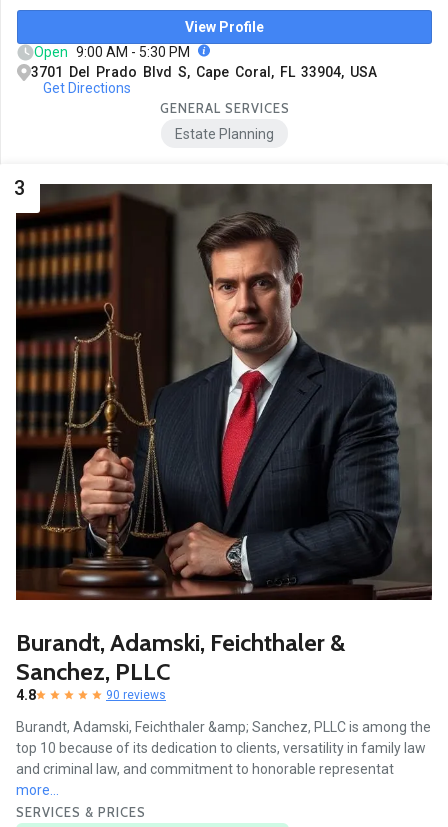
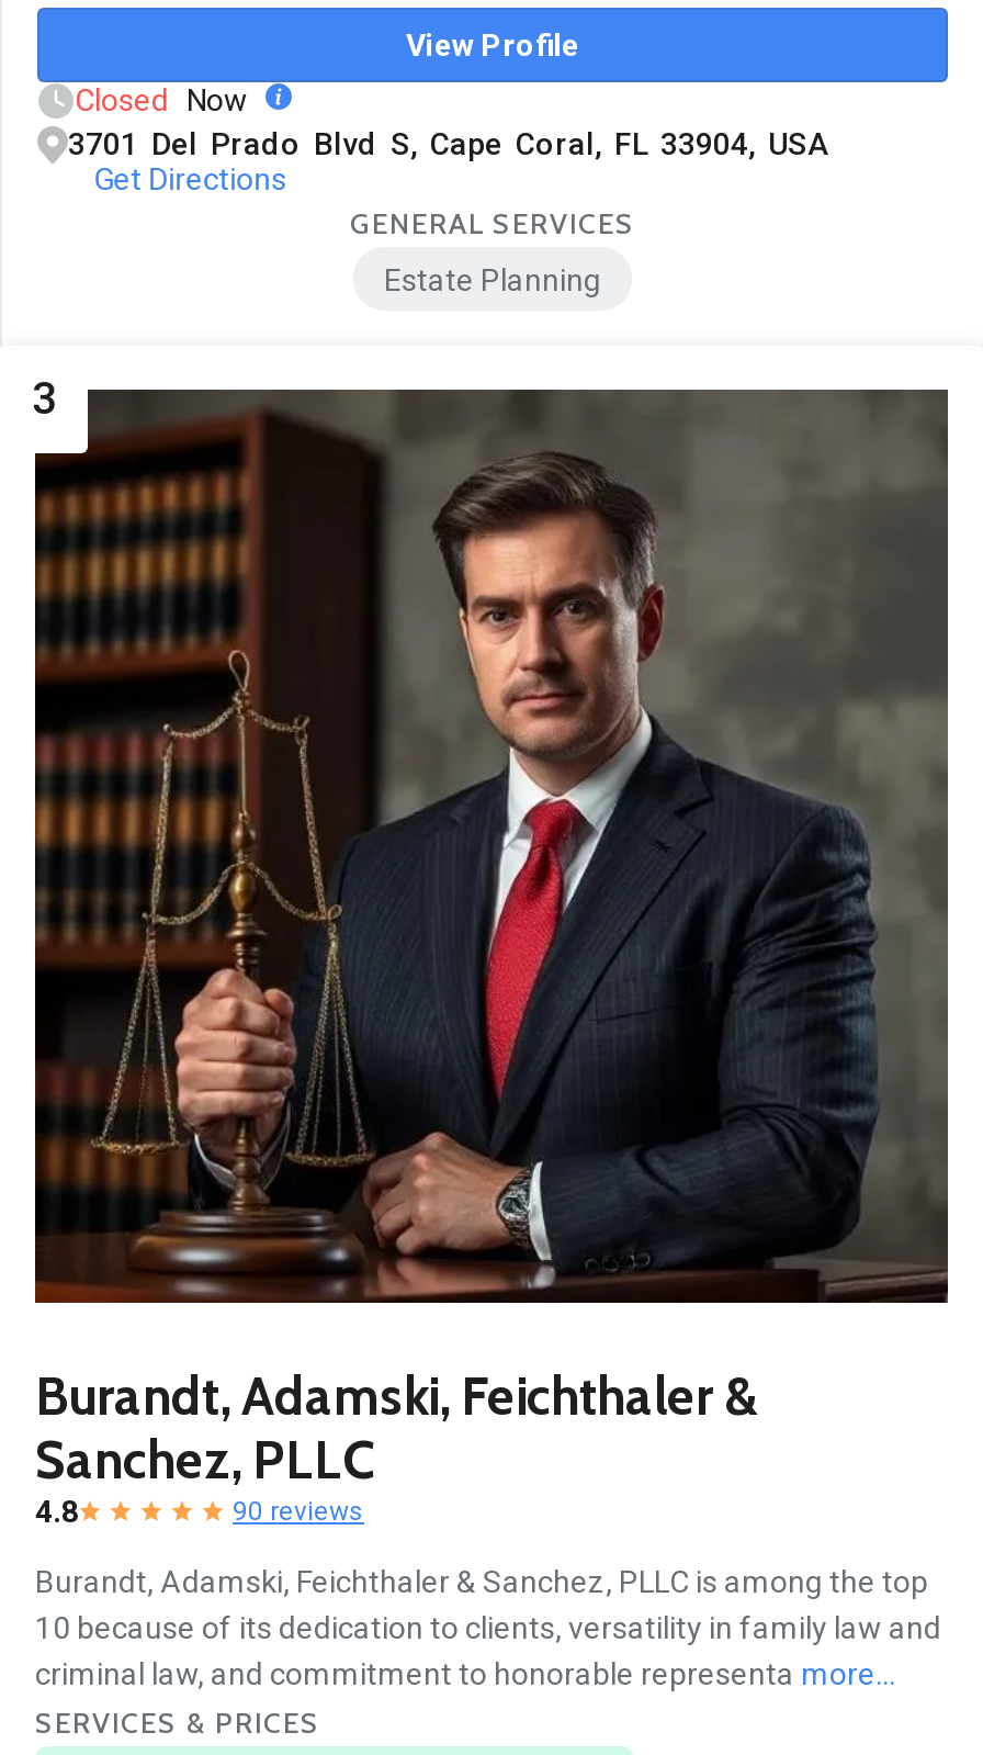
[34,44,190,60] Open 9:00 AM - 5:30 PM -> [75,82,248,117] Closed Now
[16,719,431,798] Burandt, Adamski, Feichthaler &amp; Sanchez, PLLC is among the | top 10 because of its dedication to clients, versatility in family law | and criminal law, and commitment to honorable representat | more... -> [35,1563,941,1691] Burandt, Adamski, Feichthaler & Sanchez, PLLC is among the top | 10 because of its dedication to clients, versatility in family law and | criminal law, and commitment to honorable representa more...

